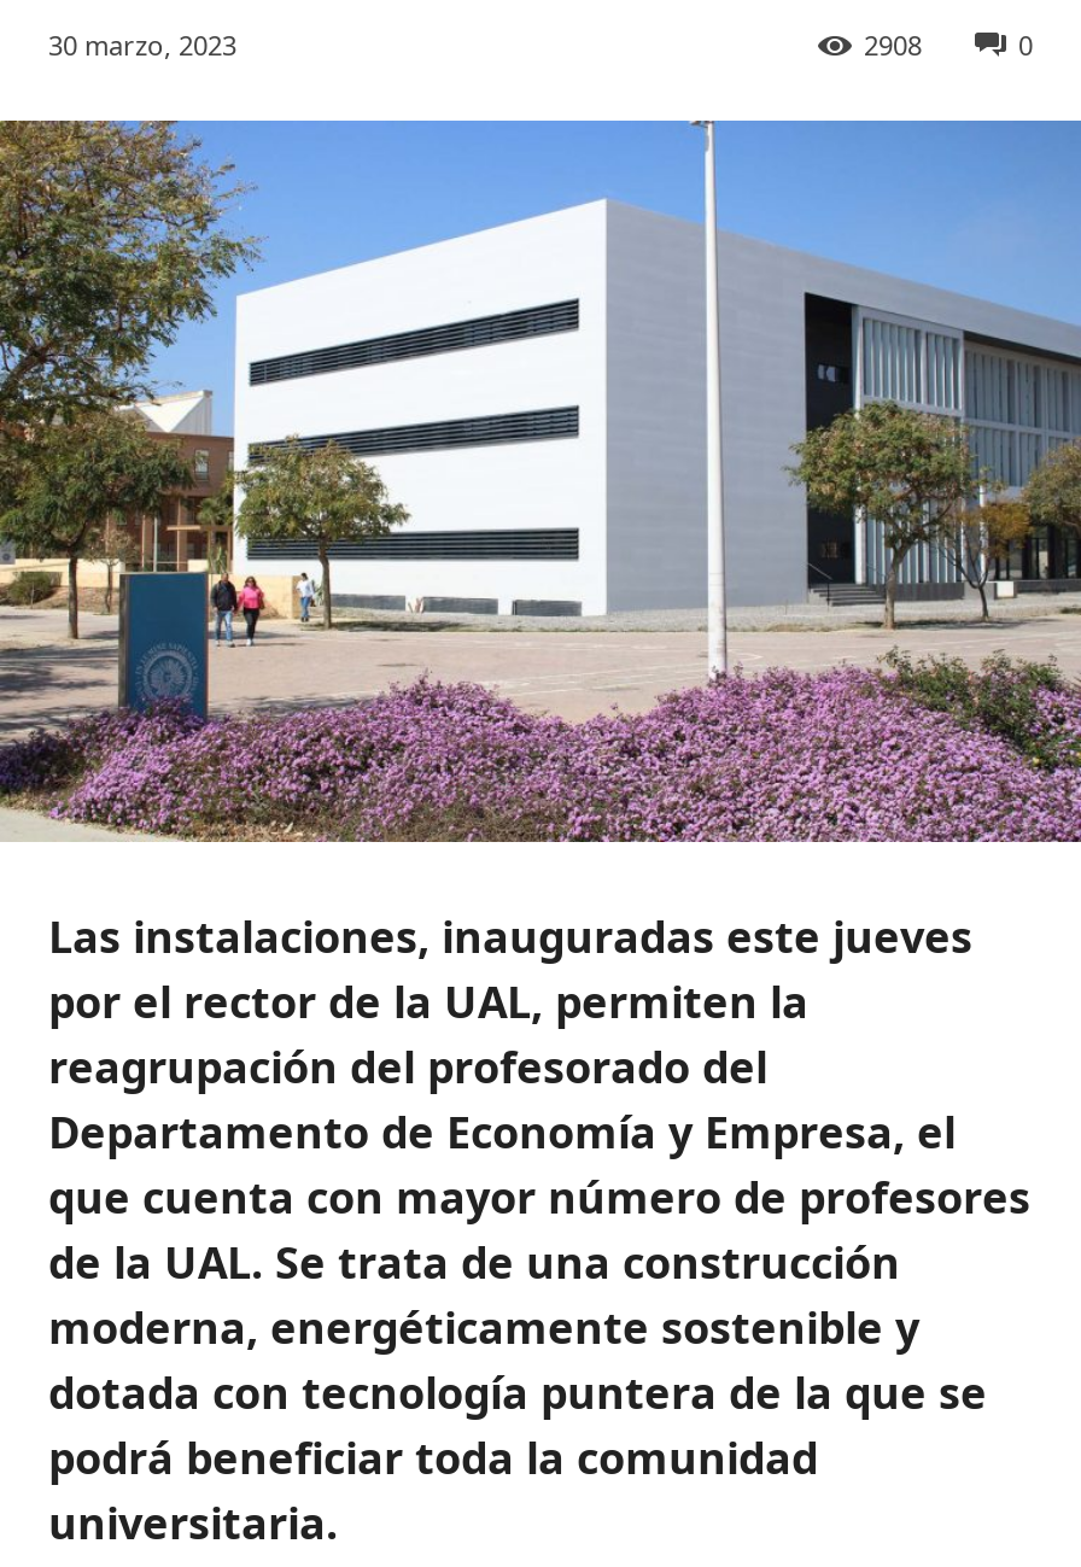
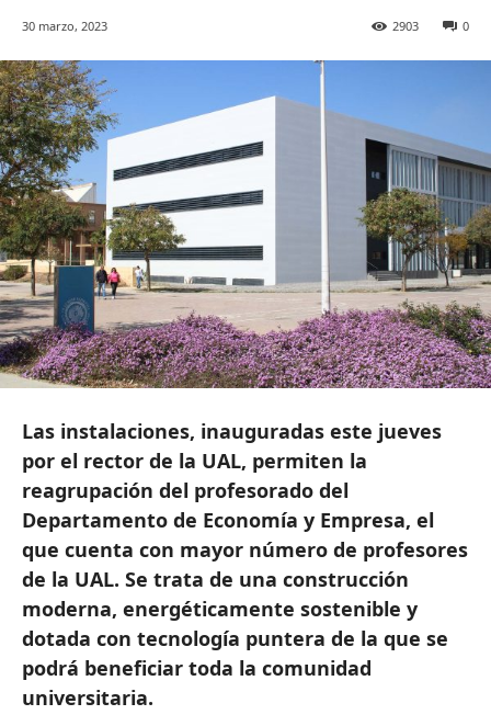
[864,27,922,63] 2908 -> [392,18,419,34] 2903

